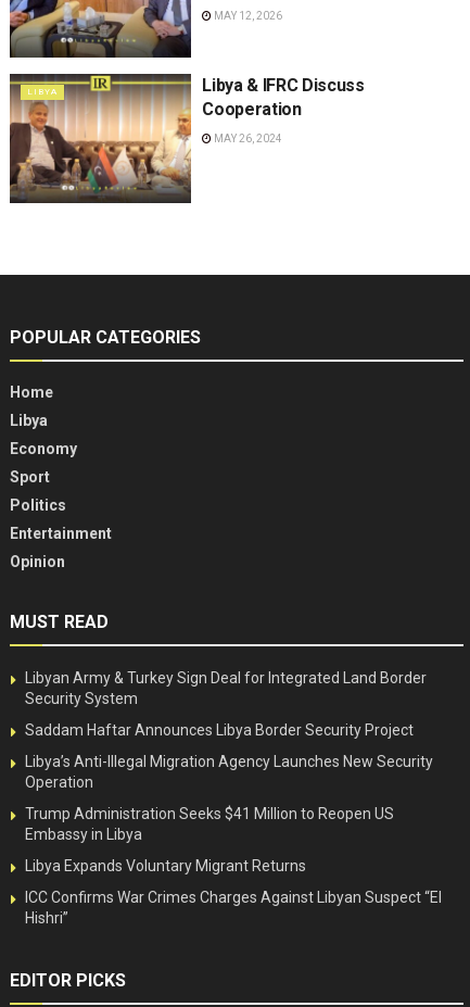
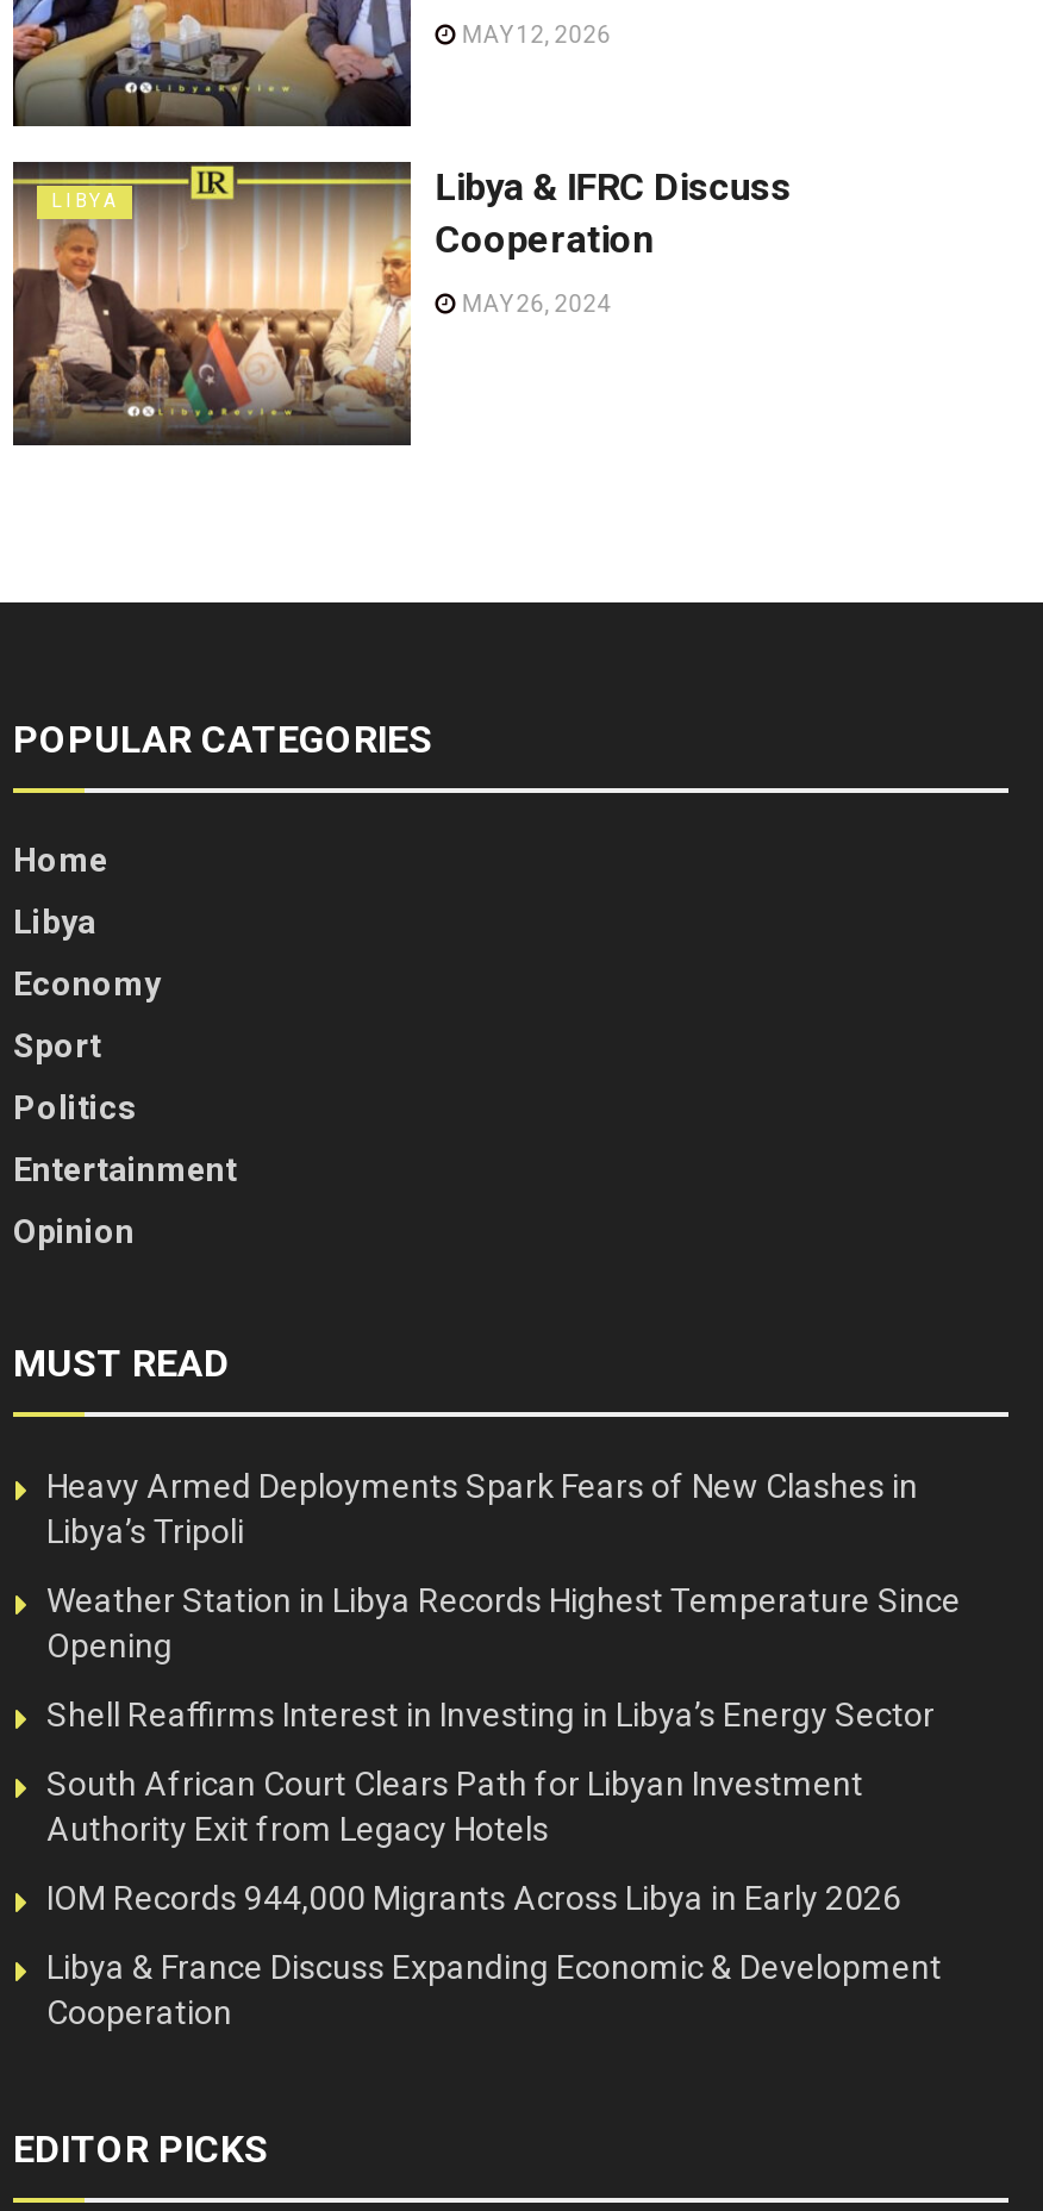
[25,669,427,707] Libyan Army & Turkey Sign Deal for Integrated Land Border | Security System -> [46,1467,918,1550] Heavy Armed Deployments Spark Fears of New Clashes in | Libya’s Tripoli
[25,721,414,739] Saddam Haftar Announces Libya Border Security Project -> [46,1581,961,1665] Weather Station in Libya Records Highest Temperature Since | Opening
[25,753,433,791] Libya’s Anti-Illegal Migration Agency Launches New Security | Operation -> [46,1696,935,1734] Shell Reaffirms Interest in Investing in Libya’s Energy Sector
[25,805,394,843] Trump Administration Seeks $41 Million to Reopen US | Embassy in Libya -> [46,1765,863,1848] South African Court Clears Path for Libyan Investment | Authority Exit from Legacy Hotels
[25,857,306,875] Libya Expands Voluntary Migrant Returns -> [46,1879,901,1917] IOM Records 944,000 Migrants Across Libya in Early 2026
[25,889,442,927] ICC Confirms War Crimes Charges Against Libyan Suspect “El | Hishri” -> [46,1948,942,2031] Libya & France Discuss Expanding Economic & Development | Cooperation

